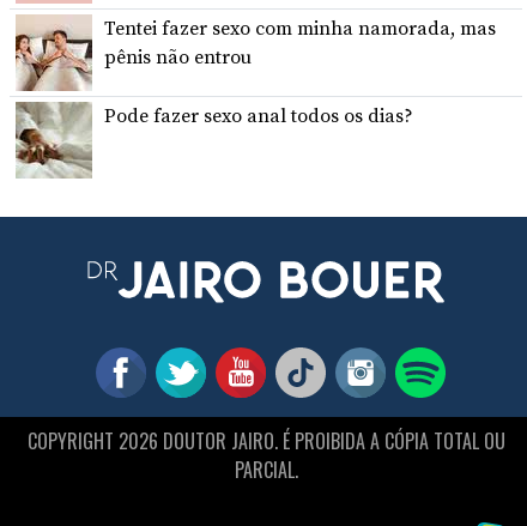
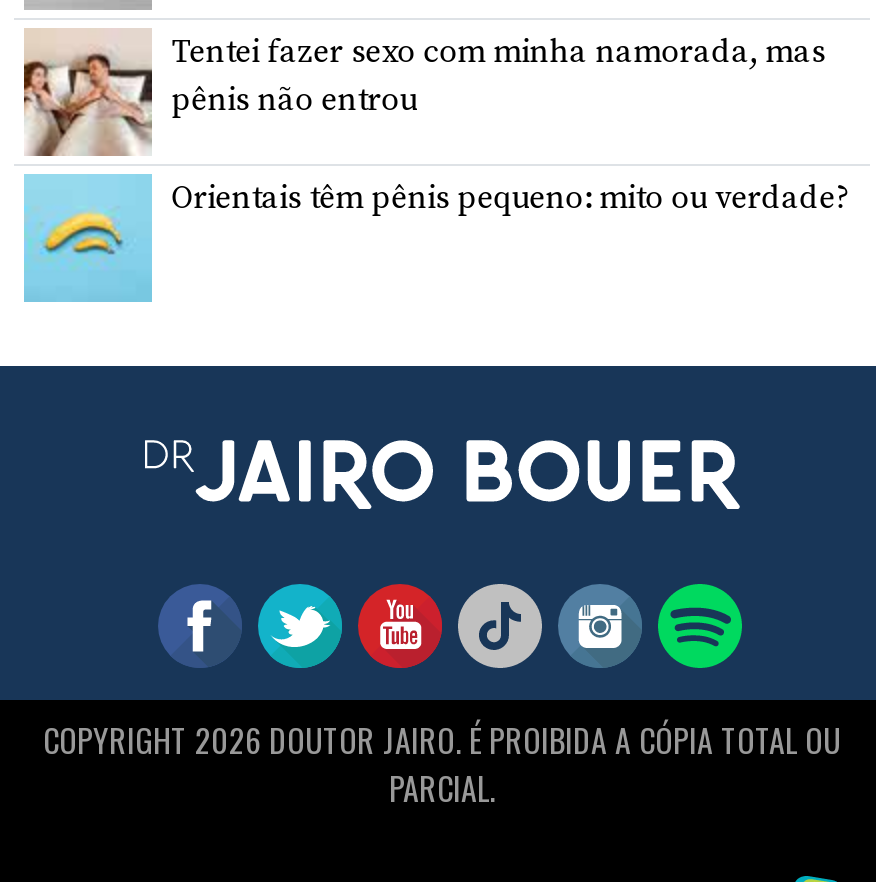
[14,101,413,179] [image] | Pode fazer sexo anal todos os dias? -> [22,174,852,302] [image] | Orientais têm pênis pequeno: mito ou verdade?

